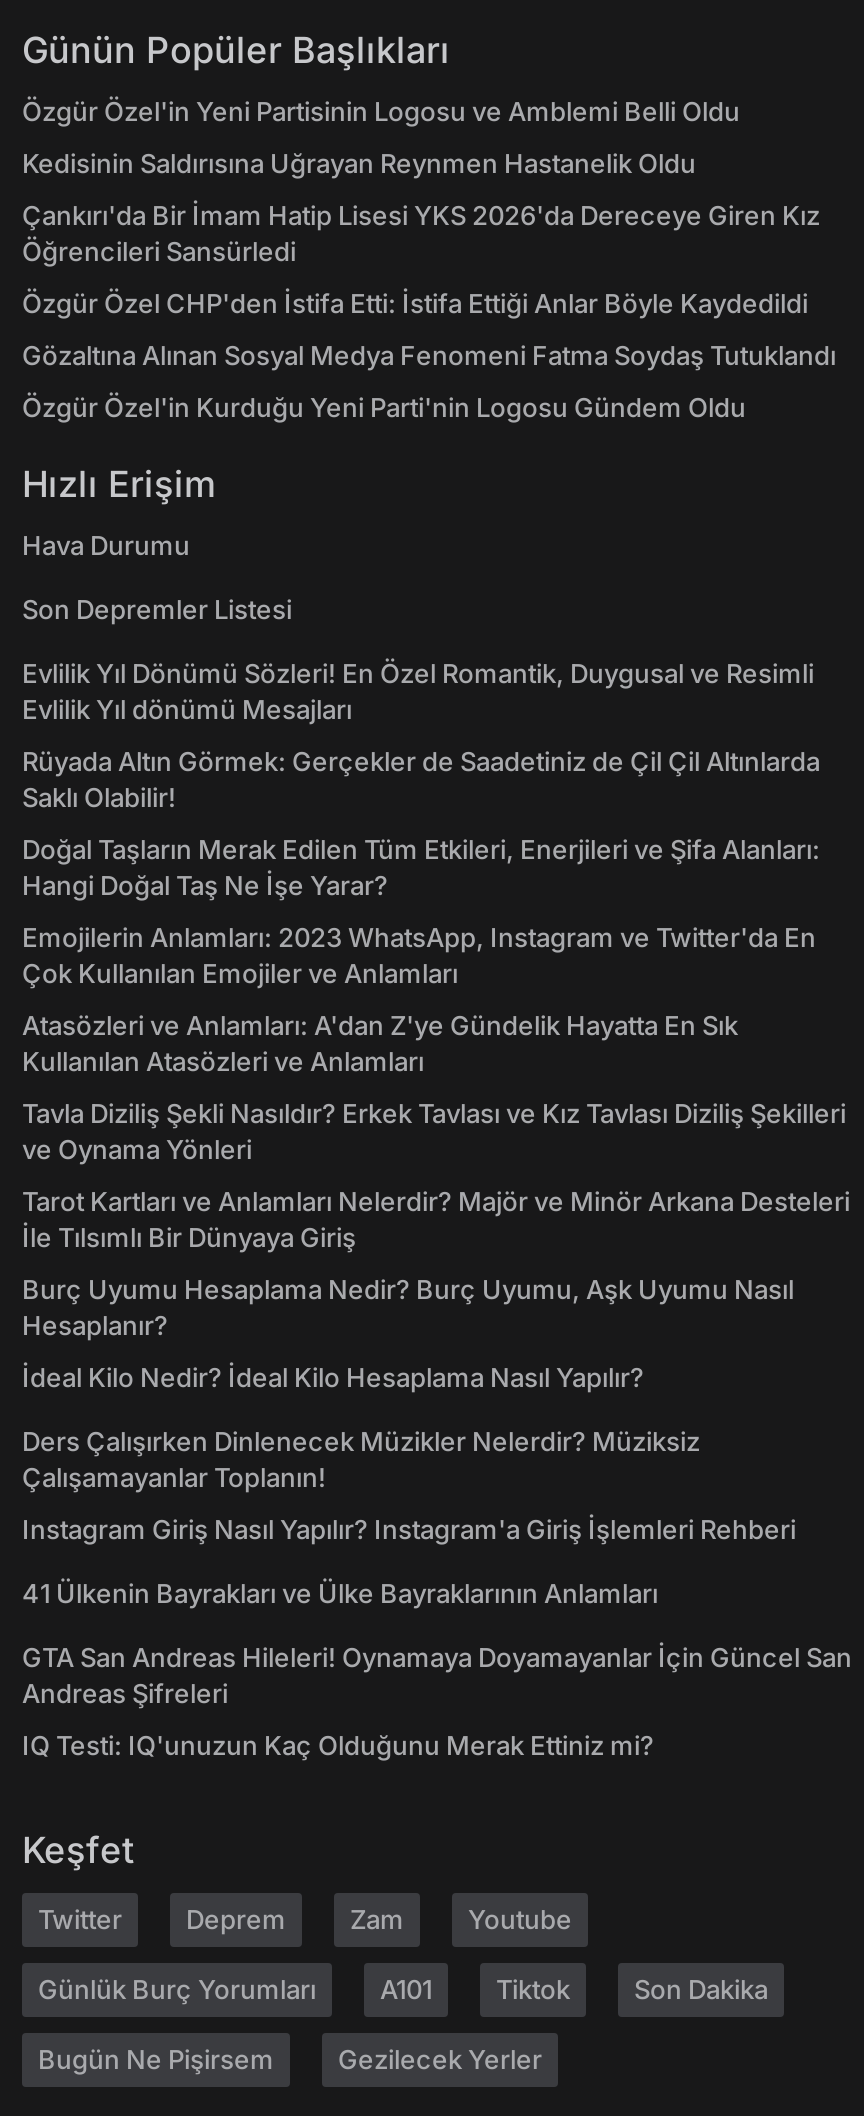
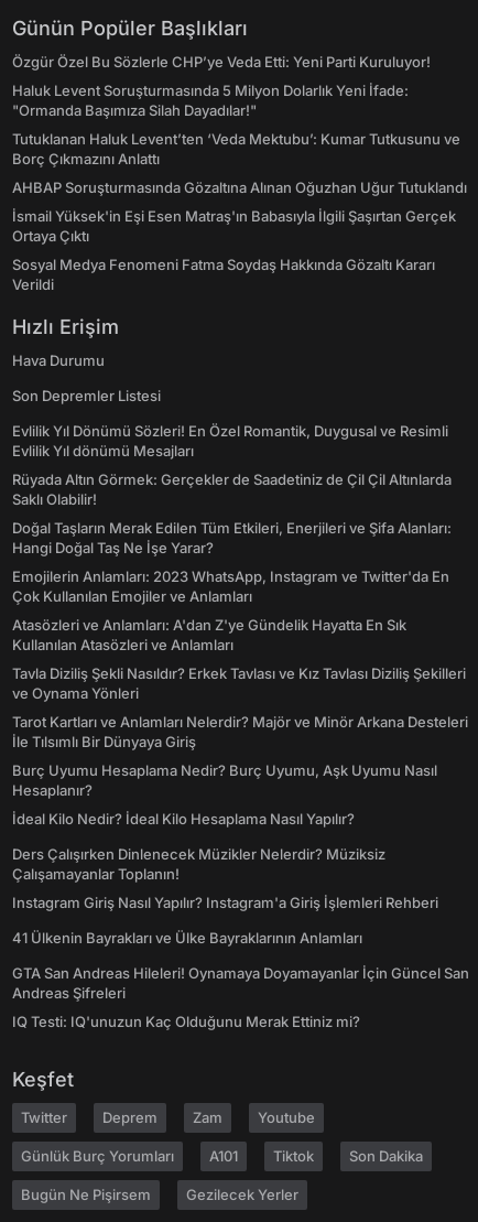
[22,95,740,127] Özgür Özel'in Yeni Partisinin Logosu ve Amblemi Belli Oldu -> [12,53,431,71] Özgür Özel Bu Sözlerle CHP’ye Veda Etti: Yeni Parti Kuruluyor!
[22,147,696,179] Kedisinin Saldırısına Uğrayan Reynmen Hastanelik Oldu -> [12,82,409,119] Haluk Levent Soruşturmasında 5 Milyon Dolarlık Yeni İfade: | "Ormanda Başımıza Silah Dayadılar!"
[22,199,820,267] Çankırı'da Bir İmam Hatip Lisesi YKS 2026'da Dereceye Giren Kız | Öğrencileri Sansürledi -> [12,130,460,167] Tutuklanan Haluk Levent’ten ‘Veda Mektubu’: Kumar Tutkusunu ve | Borç Çıkmazını Anlattı
[22,287,808,319] Özgür Özel CHP'den İstifa Etti: İstifa Ettiği Anlar Böyle Kaydedildi -> [12,179,467,196] AHBAP Soruşturmasında Gözaltına Alınan Oğuzhan Uğur Tutuklandı
[22,339,836,371] Gözaltına Alınan Sosyal Medya Fenomeni Fatma Soydaş Tutuklandı -> [12,207,456,245] İsmail Yüksek'in Eşi Esen Matraş'ın Babasıyla İlgili Şaşırtan Gerçek | Ortaya Çıktı
[22,391,746,423] Özgür Özel'in Kurduğu Yeni Parti'nin Logosu Gündem Oldu -> [12,256,435,293] Sosyal Medya Fenomeni Fatma Soydaş Hakkında Gözaltı Kararı | Verildi

